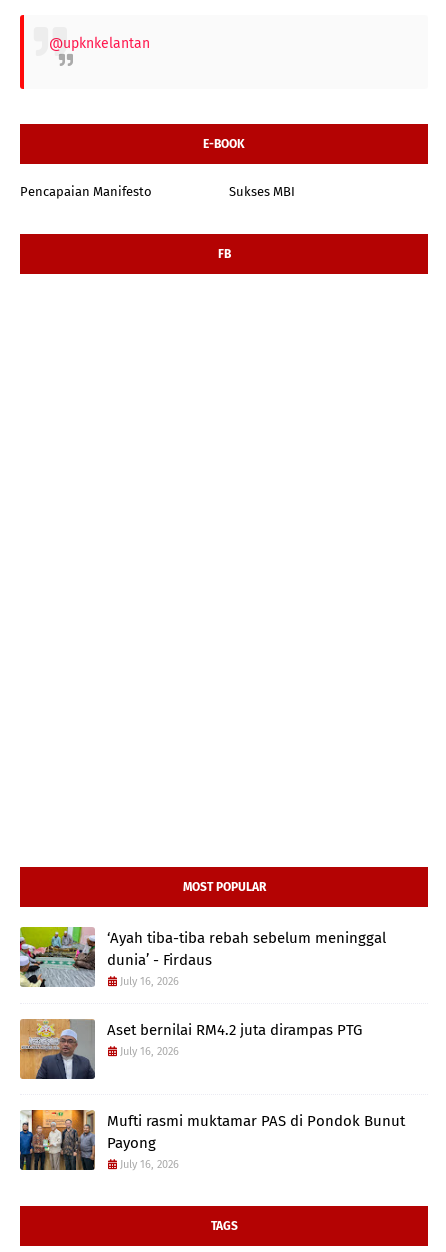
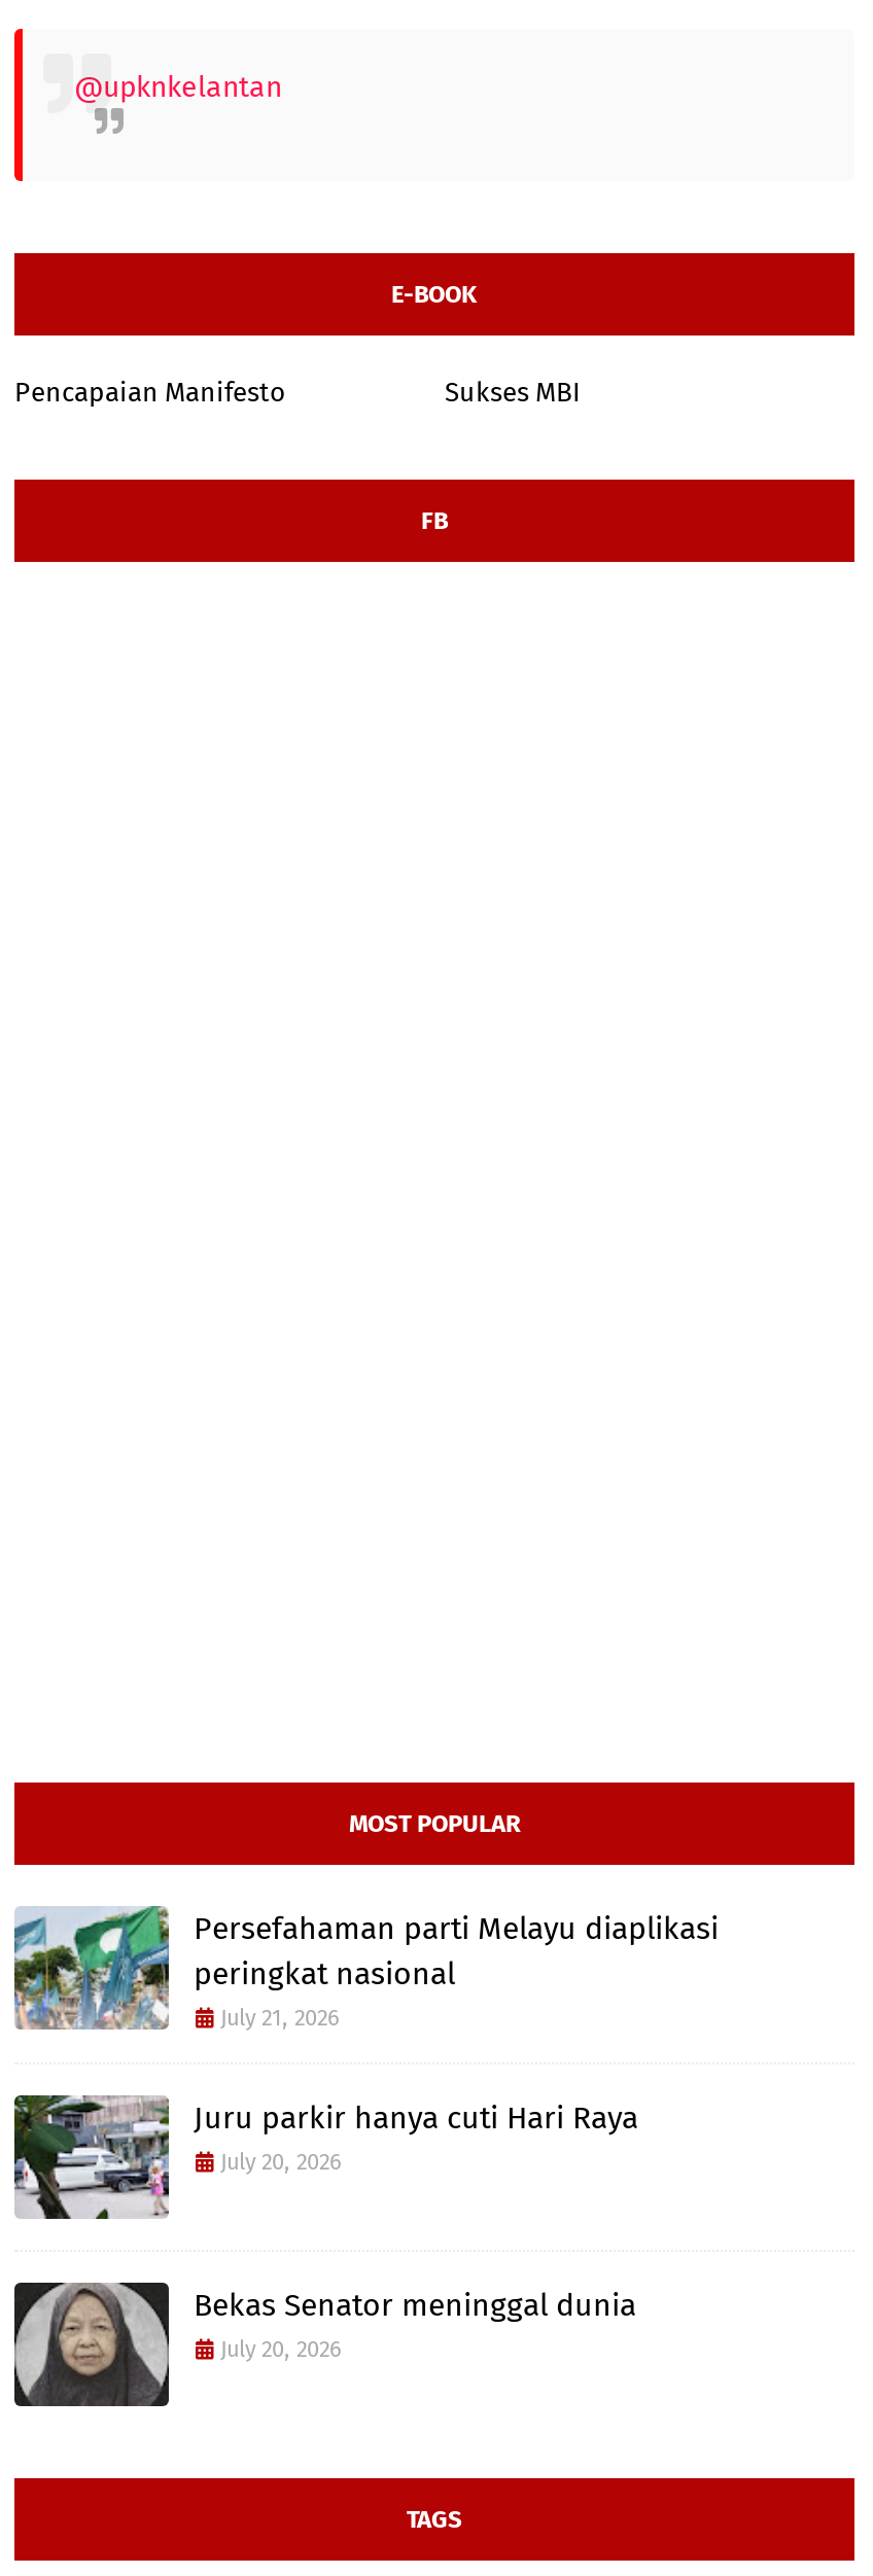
[19,926,386,988] [image] | ‘Ayah tiba-tiba rebah sebelum meninggal | dunia’ - Firdaus | July 16, 2026 -> [12,1906,719,2032] [image] | Persefahaman parti Melayu diaplikasi | peringkat nasional | July 21, 2026
[19,1018,362,1079] [image] | Aset bernilai RM4.2 juta dirampas PTG | July 16, 2026 -> [12,2093,638,2219] [image] | Juru parkir hanya cuti Hari Raya | July 20, 2026
[19,1109,405,1171] [image] | Mufti rasmi muktamar PAS di Pondok Bunut | Payong | July 16, 2026 -> [12,2281,636,2406] [image] | Bekas Senator meninggal dunia | July 20, 2026

